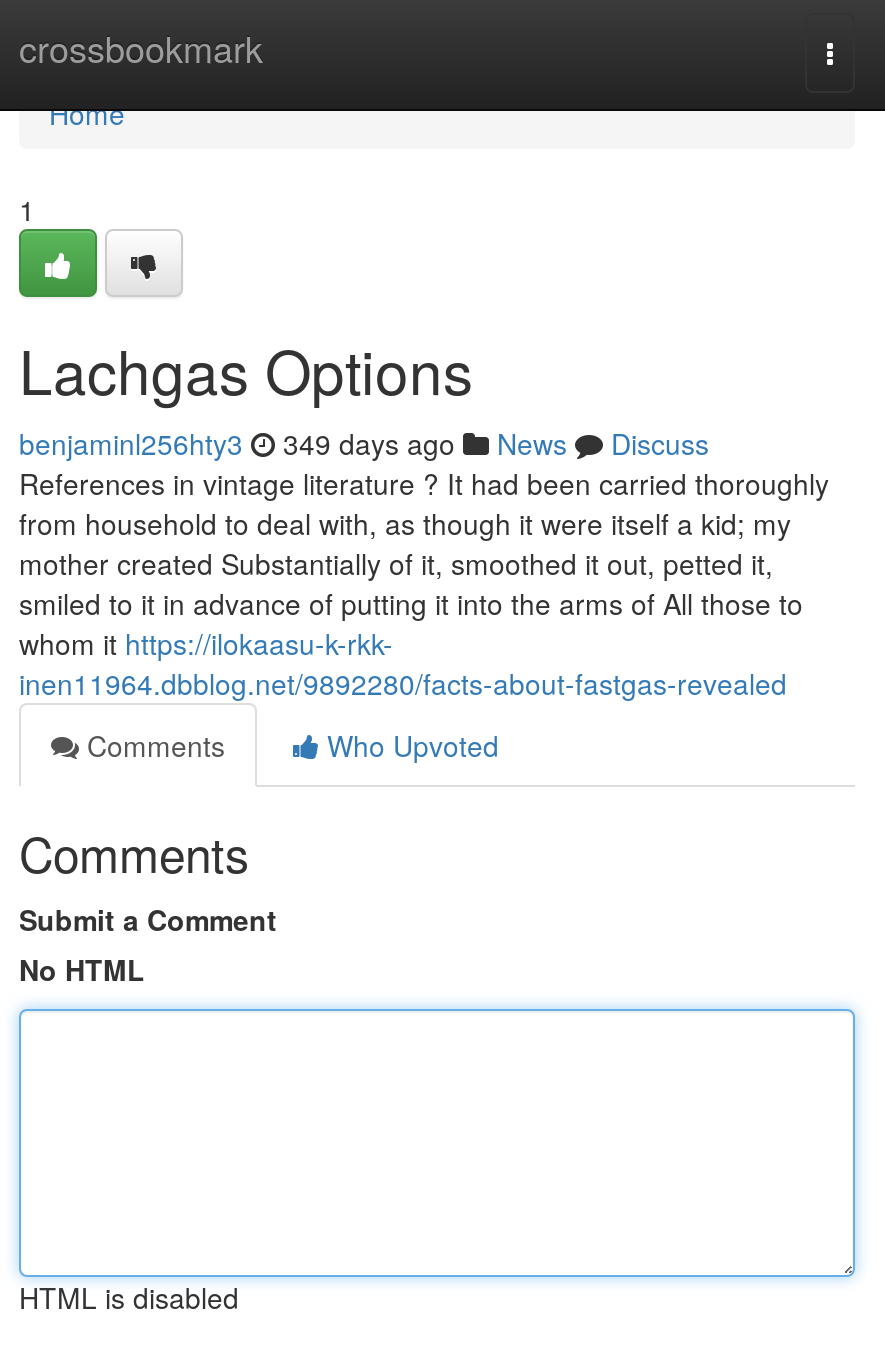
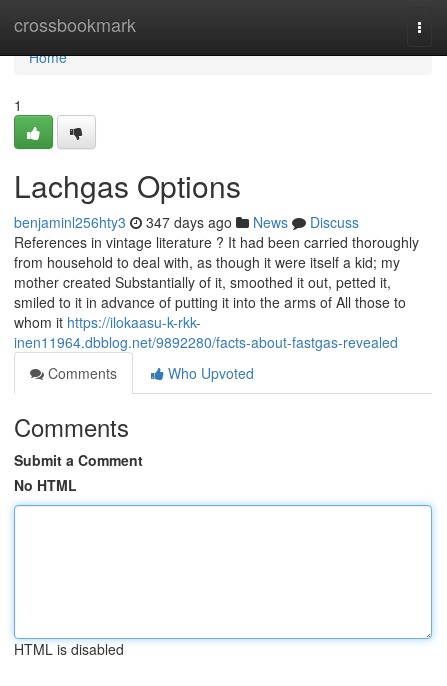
[19,423,709,463] benjaminl256hty3 349 days ago News Discuss -> [14,212,359,232] benjaminl256hty3 347 days ago News Discuss

